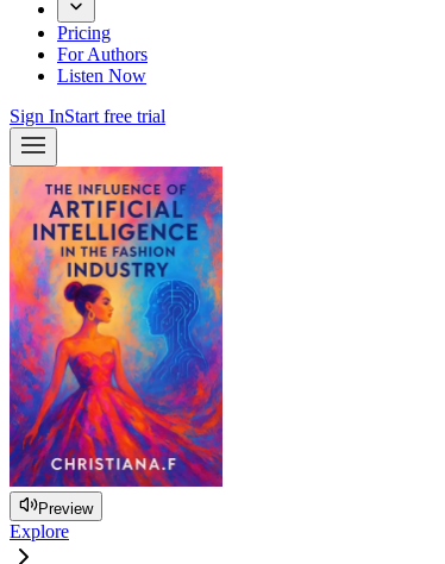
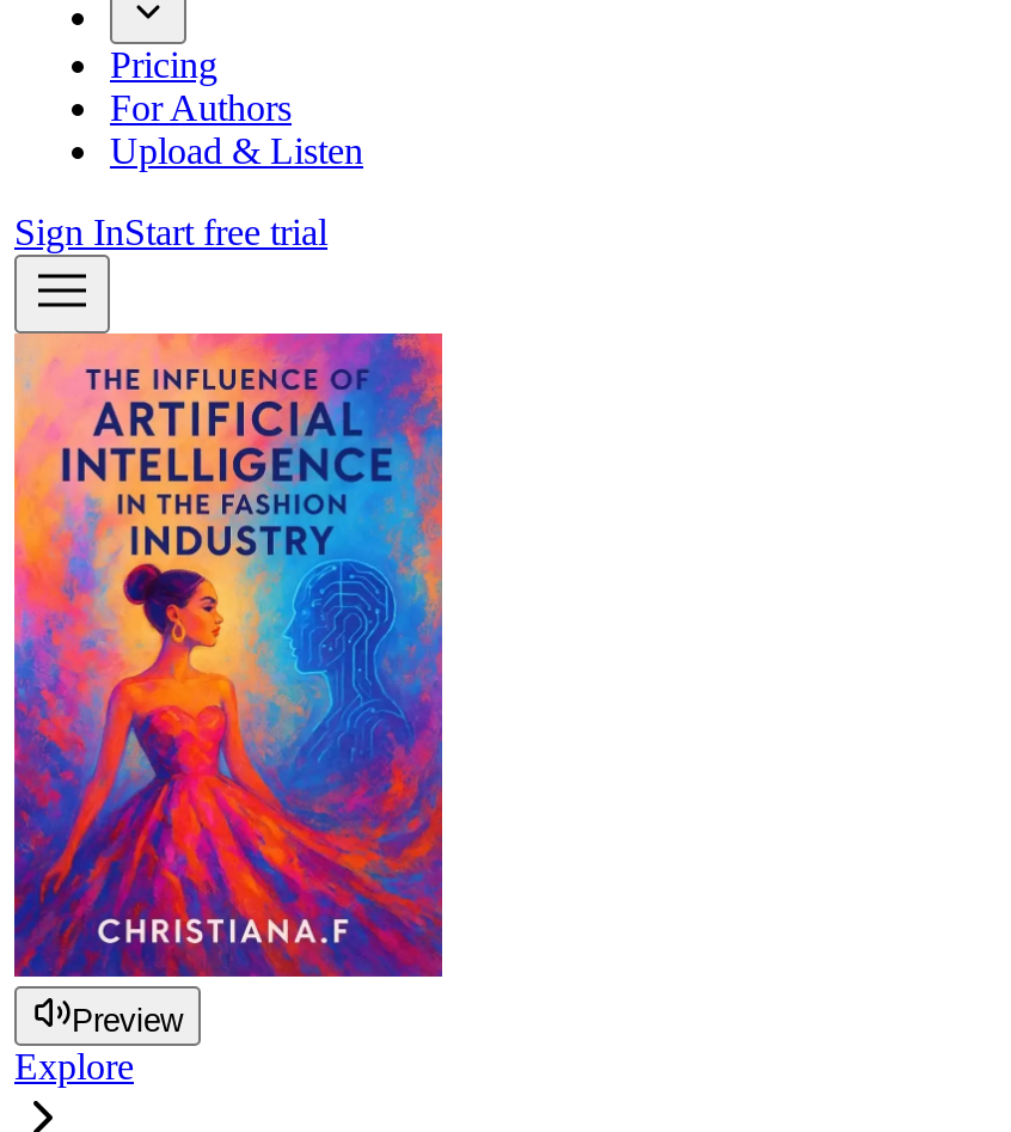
[57,65,146,86] Listen Now -> [110,130,363,171] Upload & Listen

